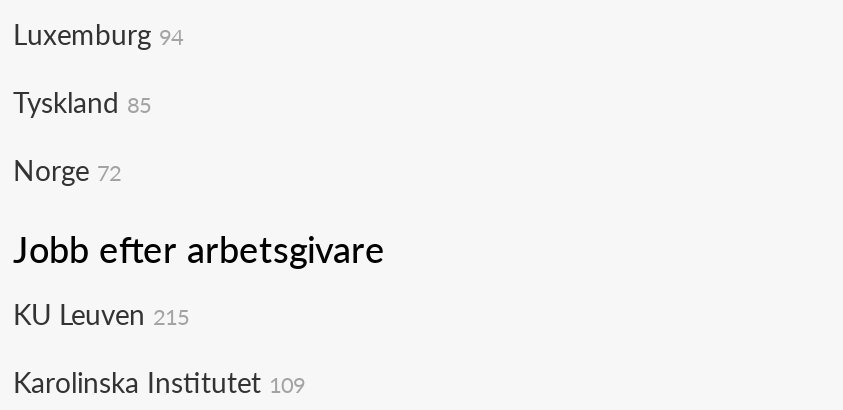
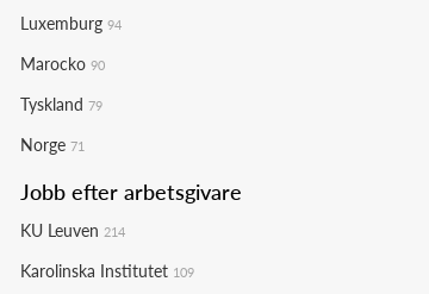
[13,81,151,189] Tyskland 85 | Norge 72 -> [20,51,105,156] Marocko 90 | Tyskland 79 | Norge 71
[13,293,189,333] KU Leuven 215 -> [20,218,125,242] KU Leuven 214

